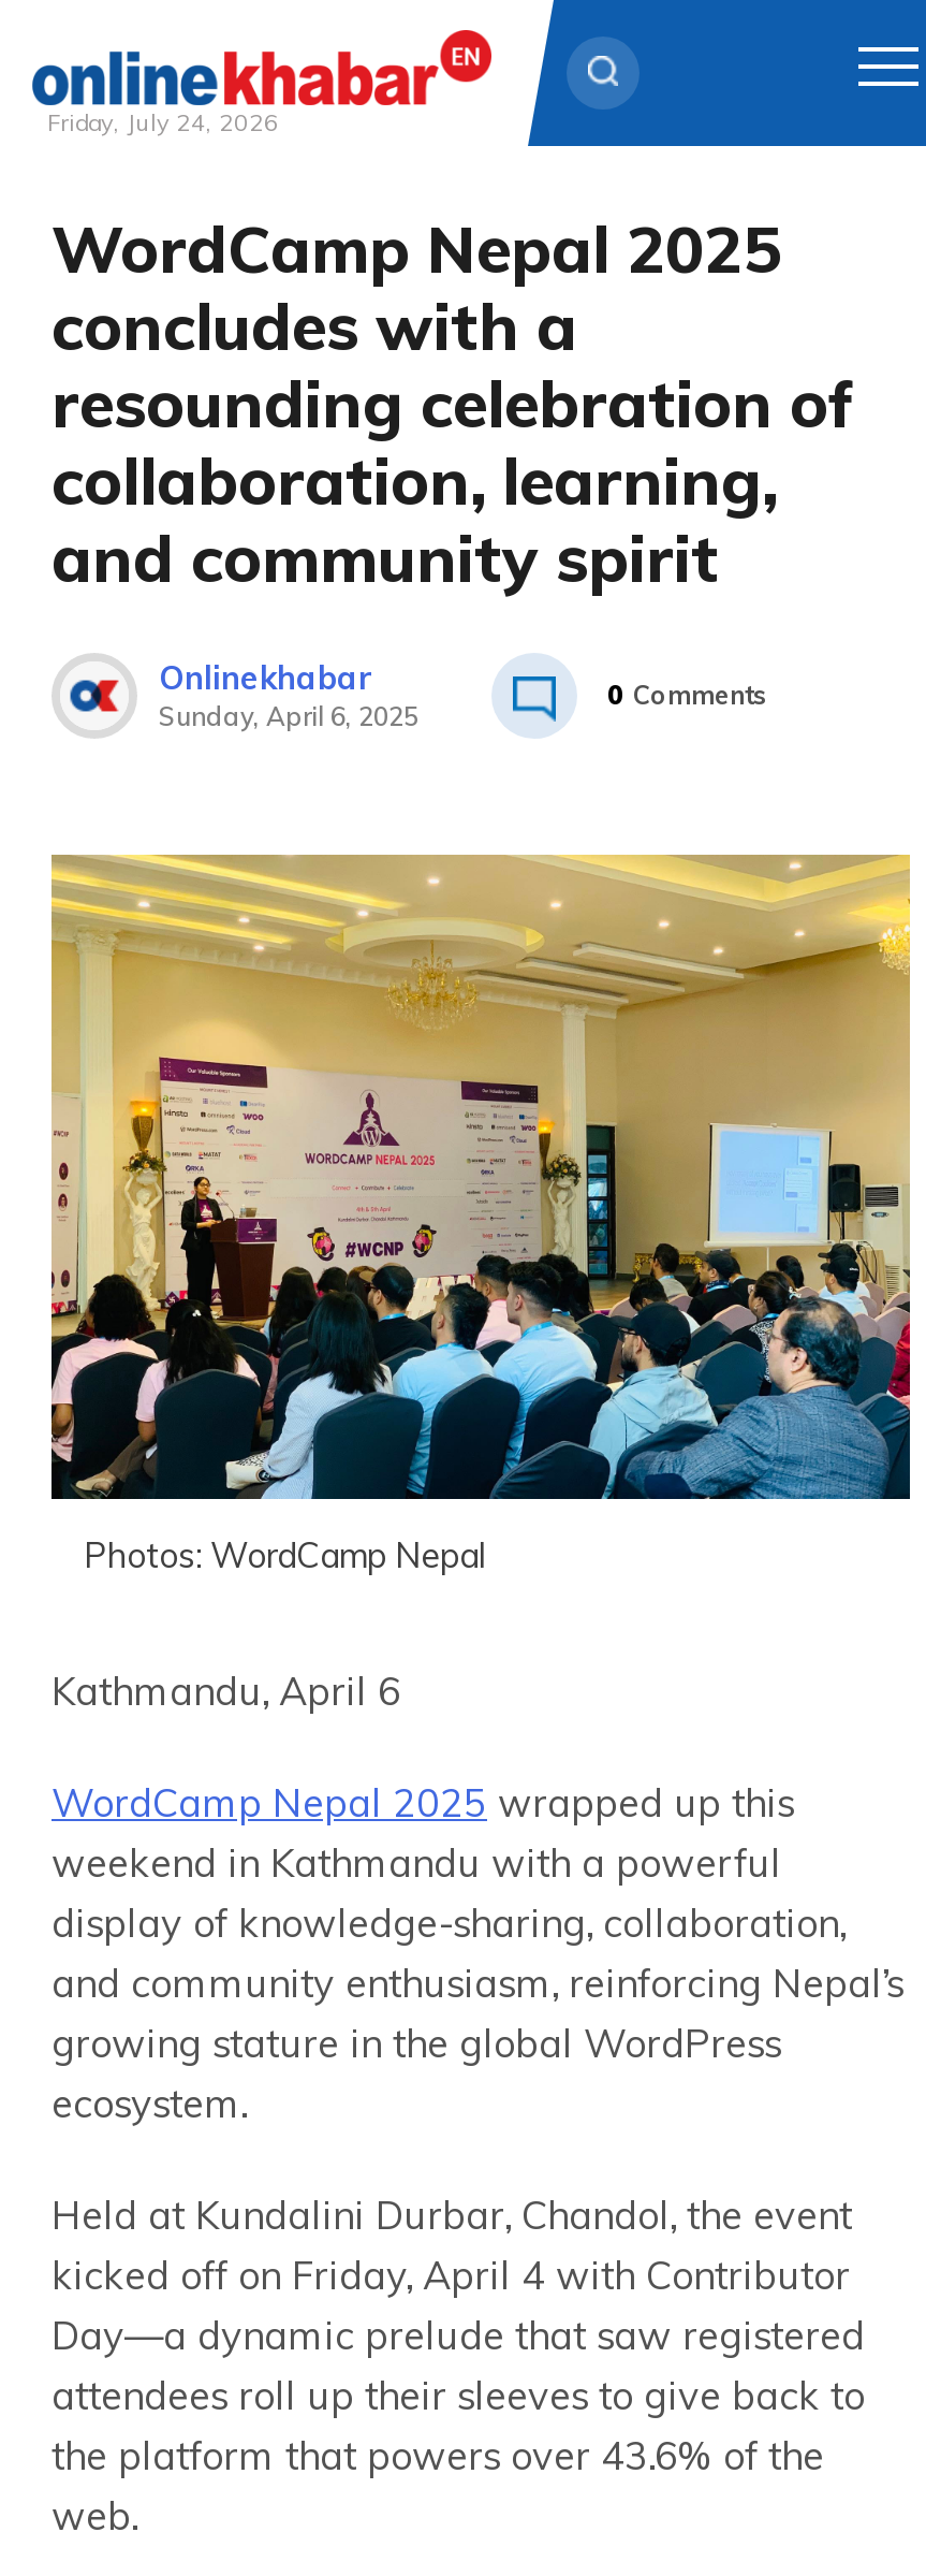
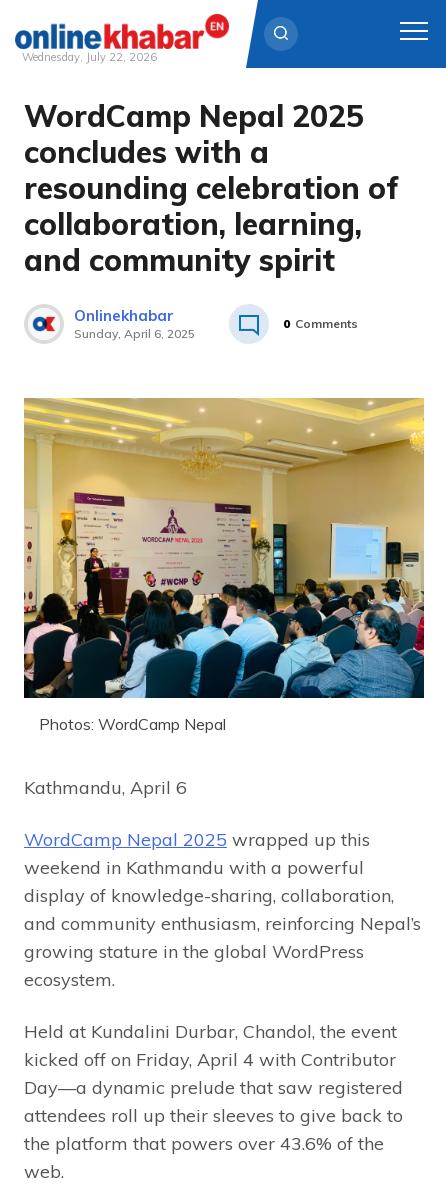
[47,107,279,137] Friday, July 24, 2026 -> [22,50,157,64] Wednesday, July 22, 2026

